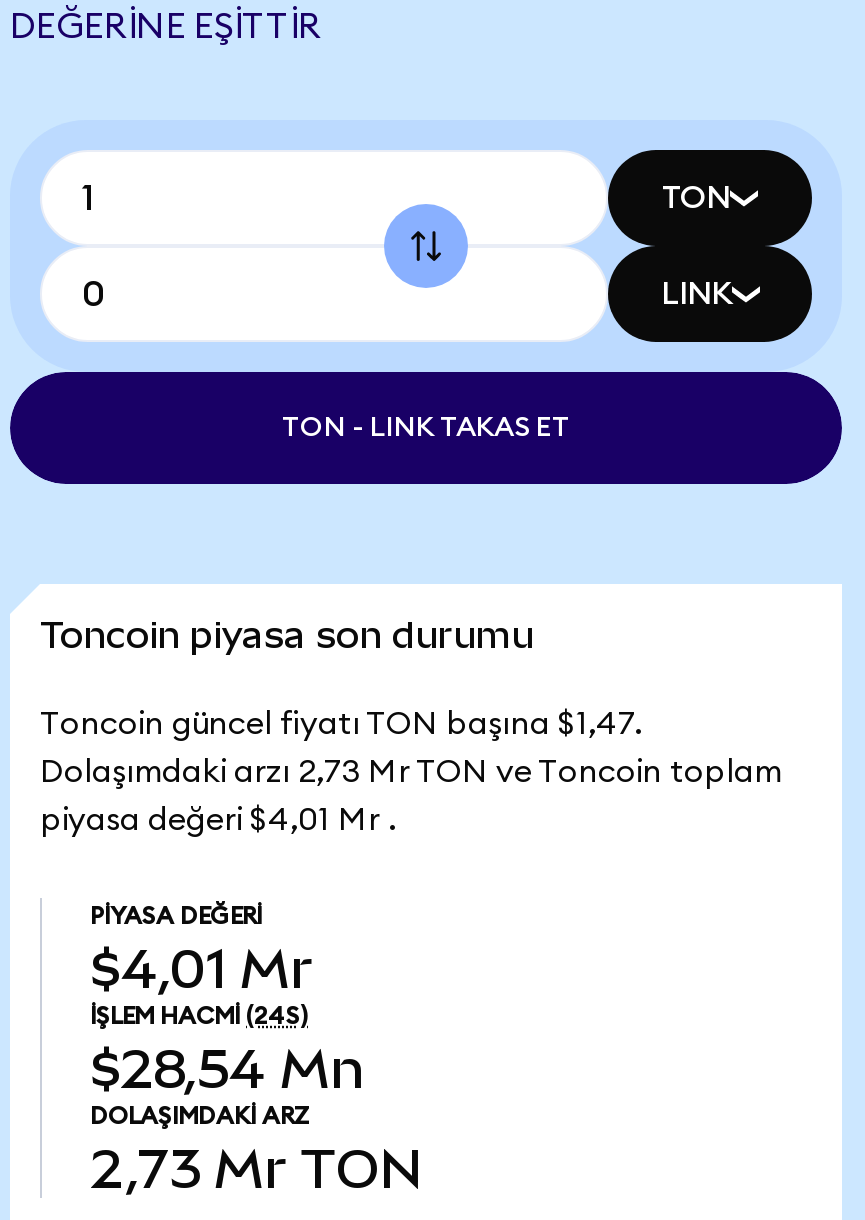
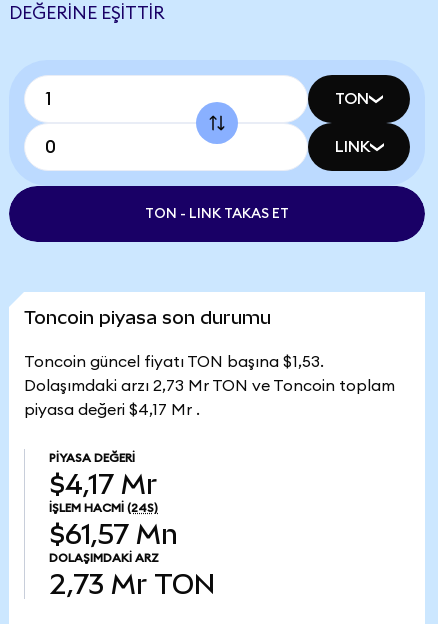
[40,708,642,740] Toncoin güncel fiyatı TON başına $1,47. -> [24,354,324,370] Toncoin güncel fiyatı TON başına $1,53.
[40,804,396,836] piyasa değeri $4,01 Mr . -> [24,402,200,418] piyasa değeri $4,17 Mr .
[90,938,312,1000] $4,01 Mr -> [49,469,157,500] $4,17 Mr
[90,1038,364,1100] $28,54 Mn -> [49,519,178,550] $61,57 Mn

